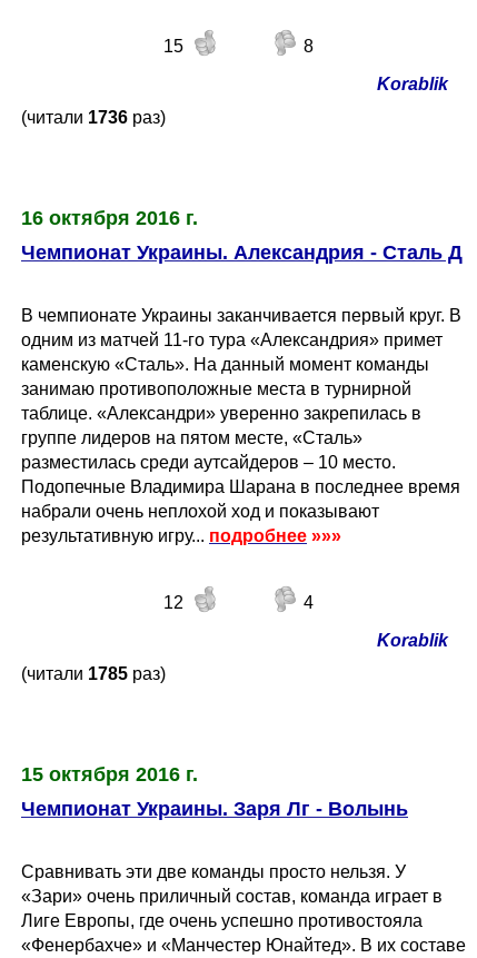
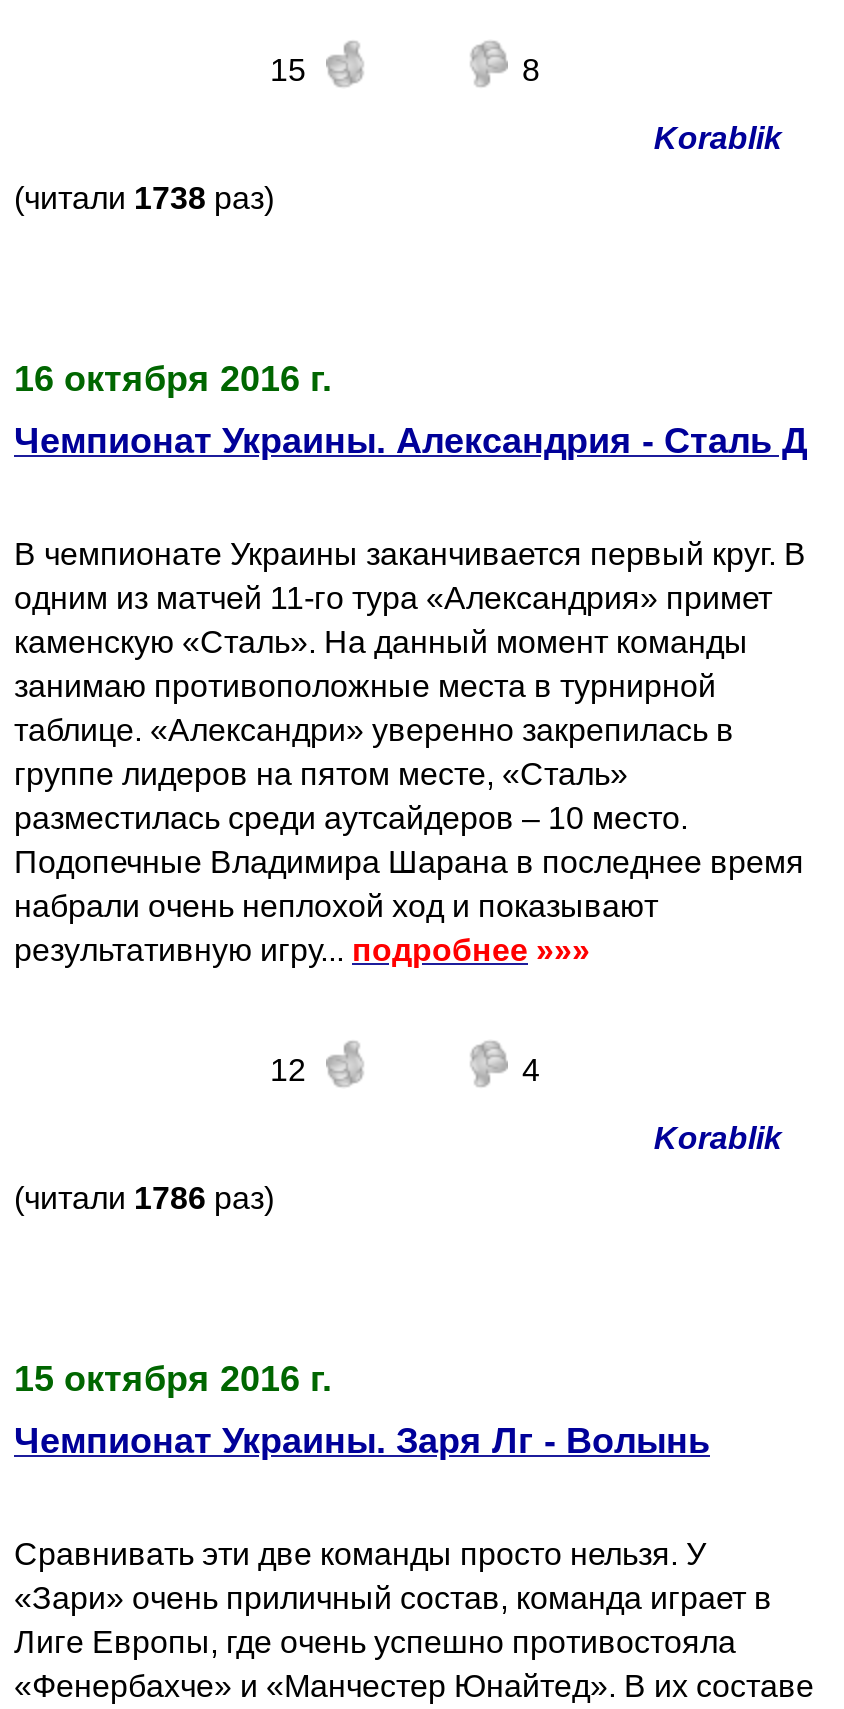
[21,108,166,127] (читали 1736 раз) -> [14,181,274,215] (читали 1738 раз)
[21,664,166,683] (читали 1785 раз) -> [14,1181,274,1215] (читали 1786 раз)

